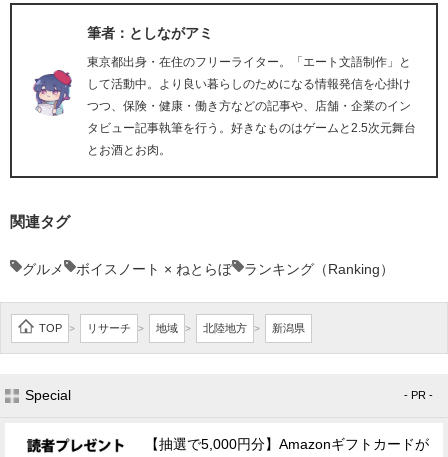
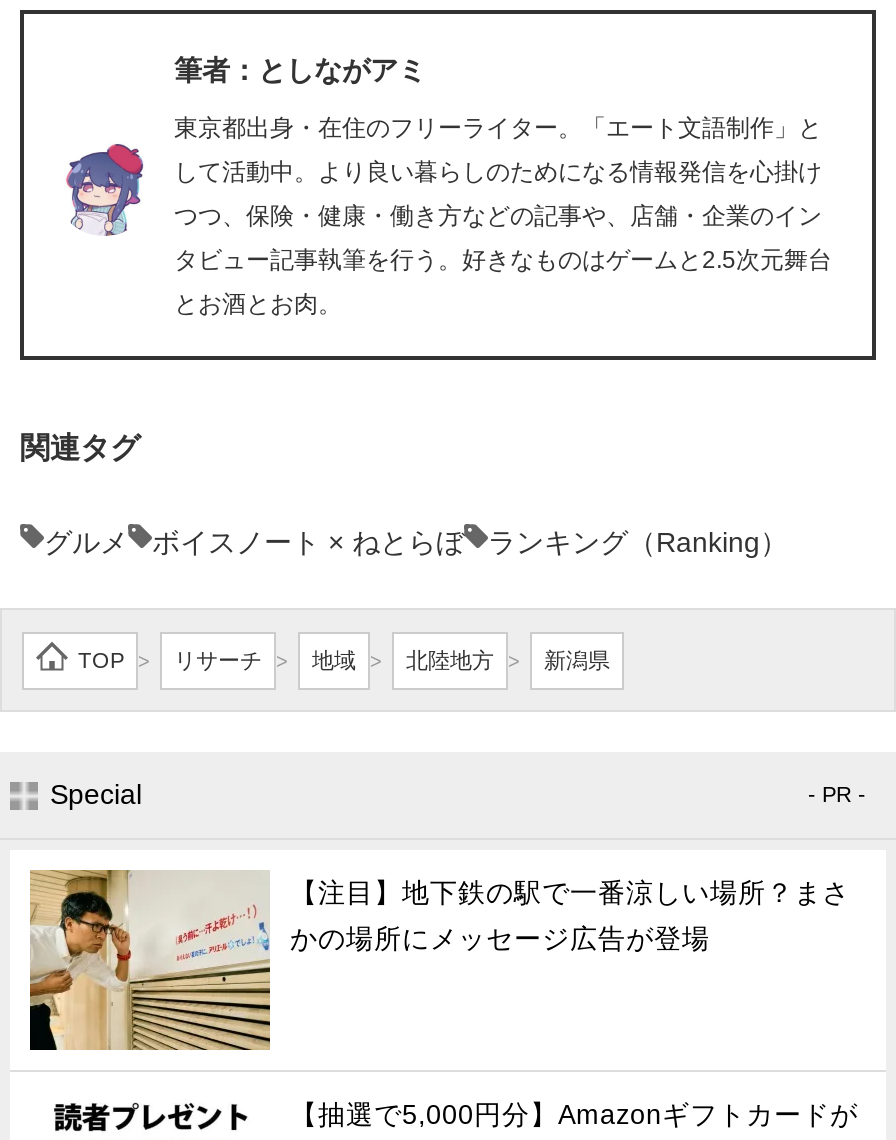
none -> [28,868,850,1052] [image] | 【注目】地下鉄の駅で一番涼しい場所？まさ | かの場所にメッセージ広告が登場

